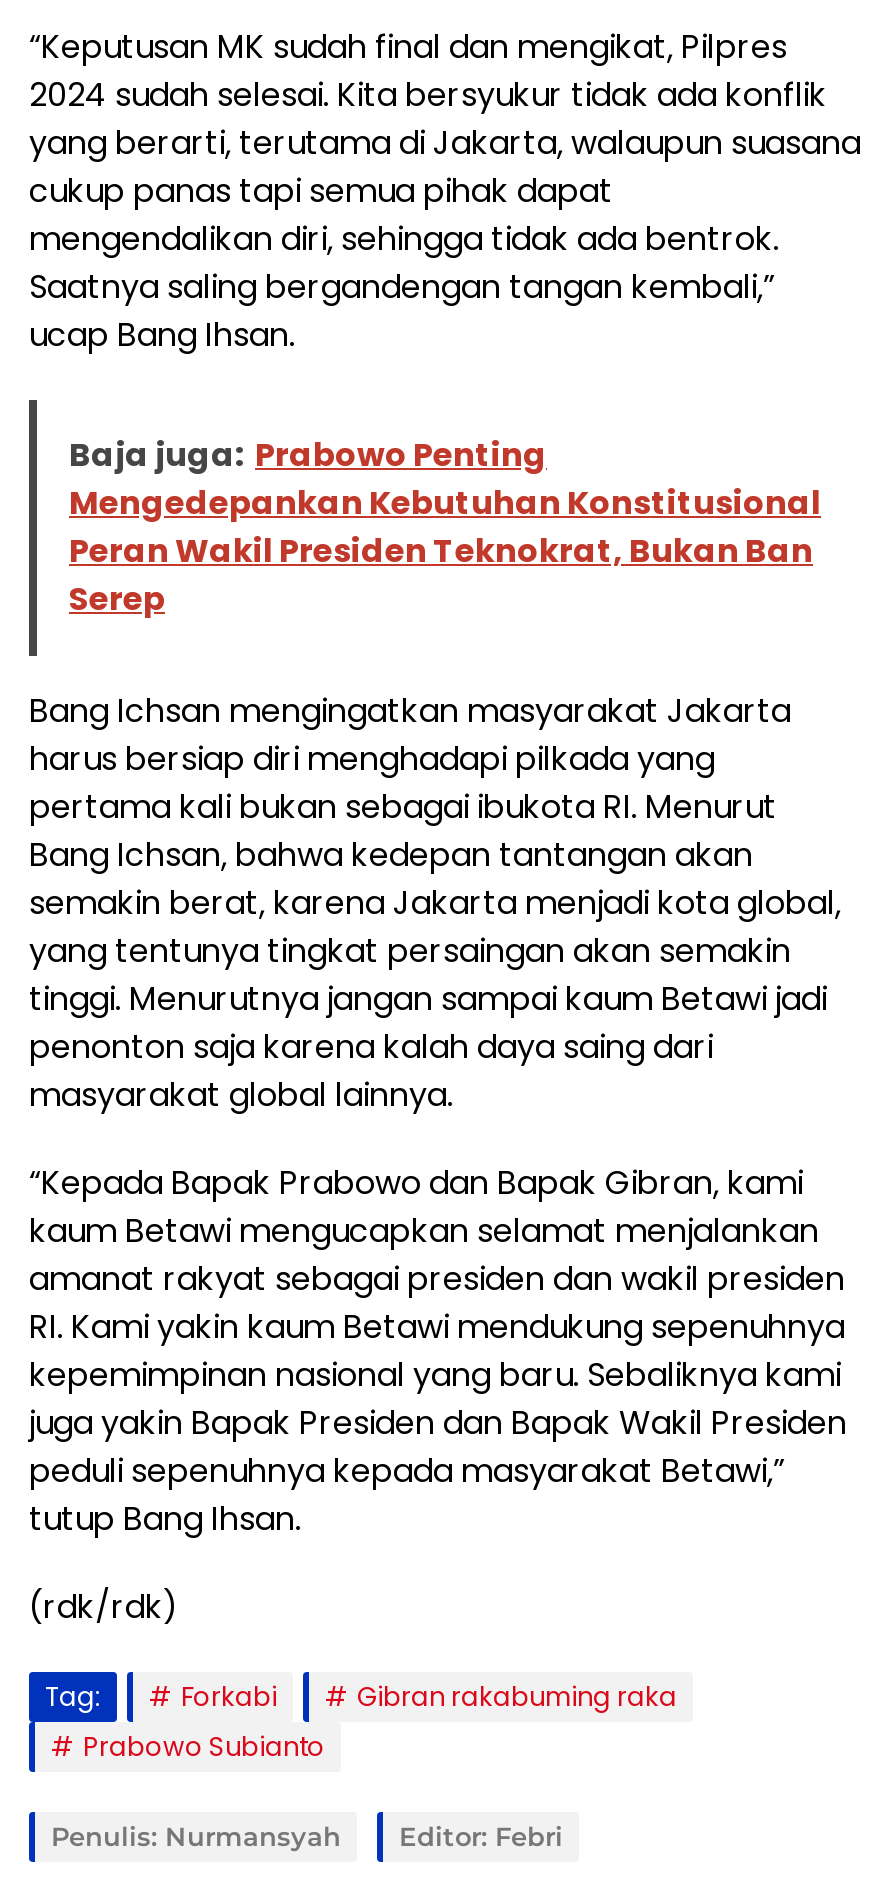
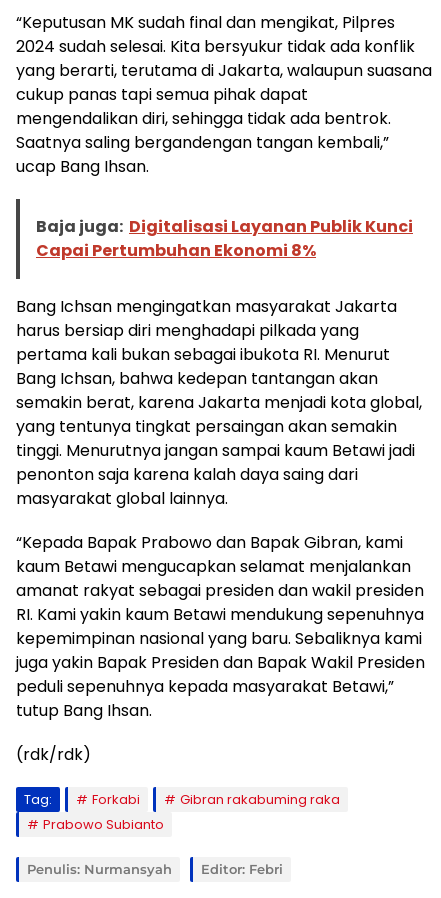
[69,432,821,622] Baja juga: Prabowo Penting | Mengedepankan Kebutuhan Konstitusional | Peran Wakil Presiden Teknokrat, Bukan Ban | Serep -> [36,215,413,262] Baja juga: Digitalisasi Layanan Publik Kunci | Capai Pertumbuhan Ekonomi 8%

